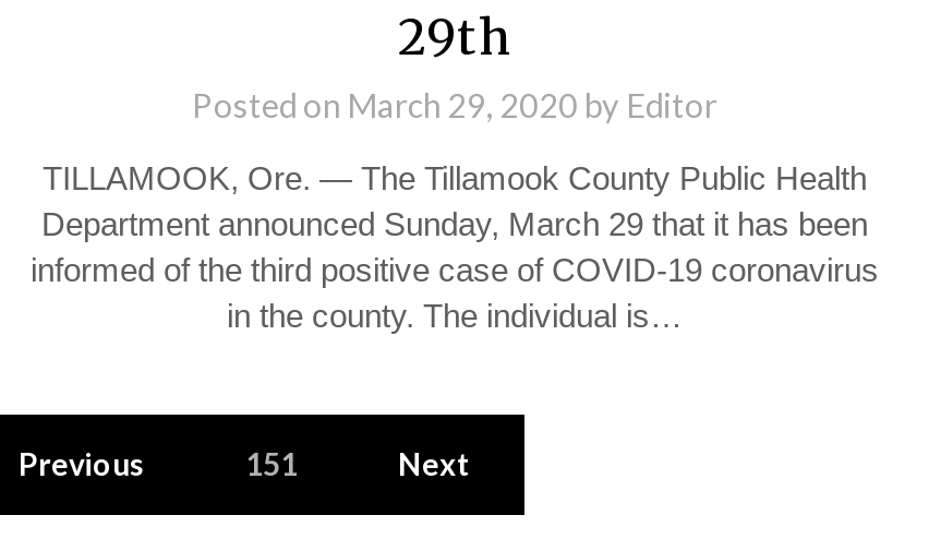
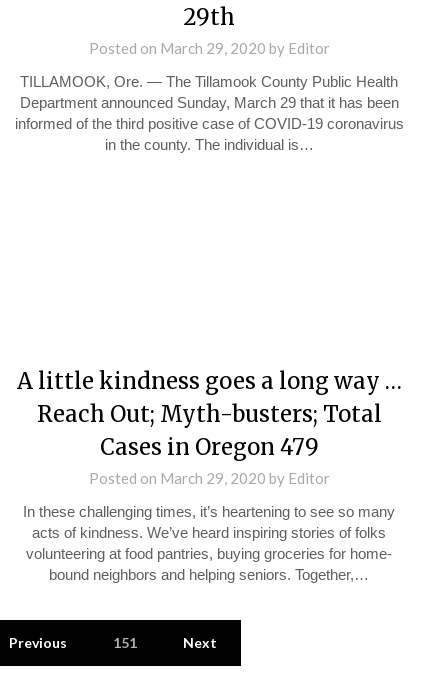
none -> [16,367,401,583] A little kindness goes a long way … | Reach Out; Myth-busters; Total | Cases in Oregon 479 | Posted on March 29, 2020 by Editor | In these challenging times, it’s heartening to see so many | acts of kindness. We’ve heard inspiring stories of folks | volunteering at food pantries, buying groceries for home- | bound neighbors and helping seniors. Together,…

